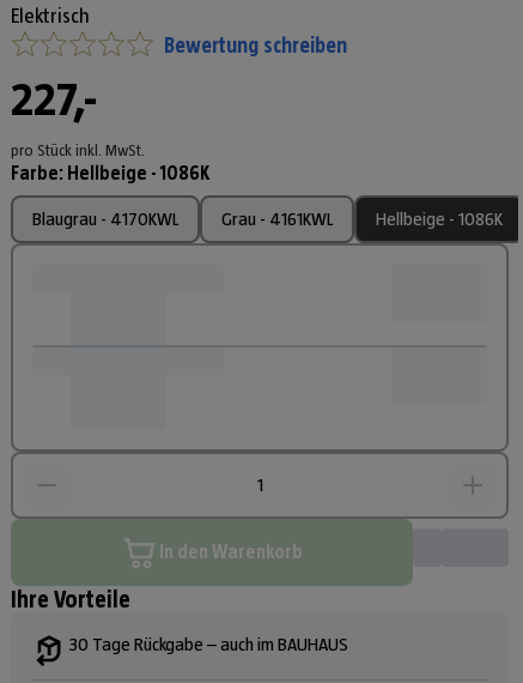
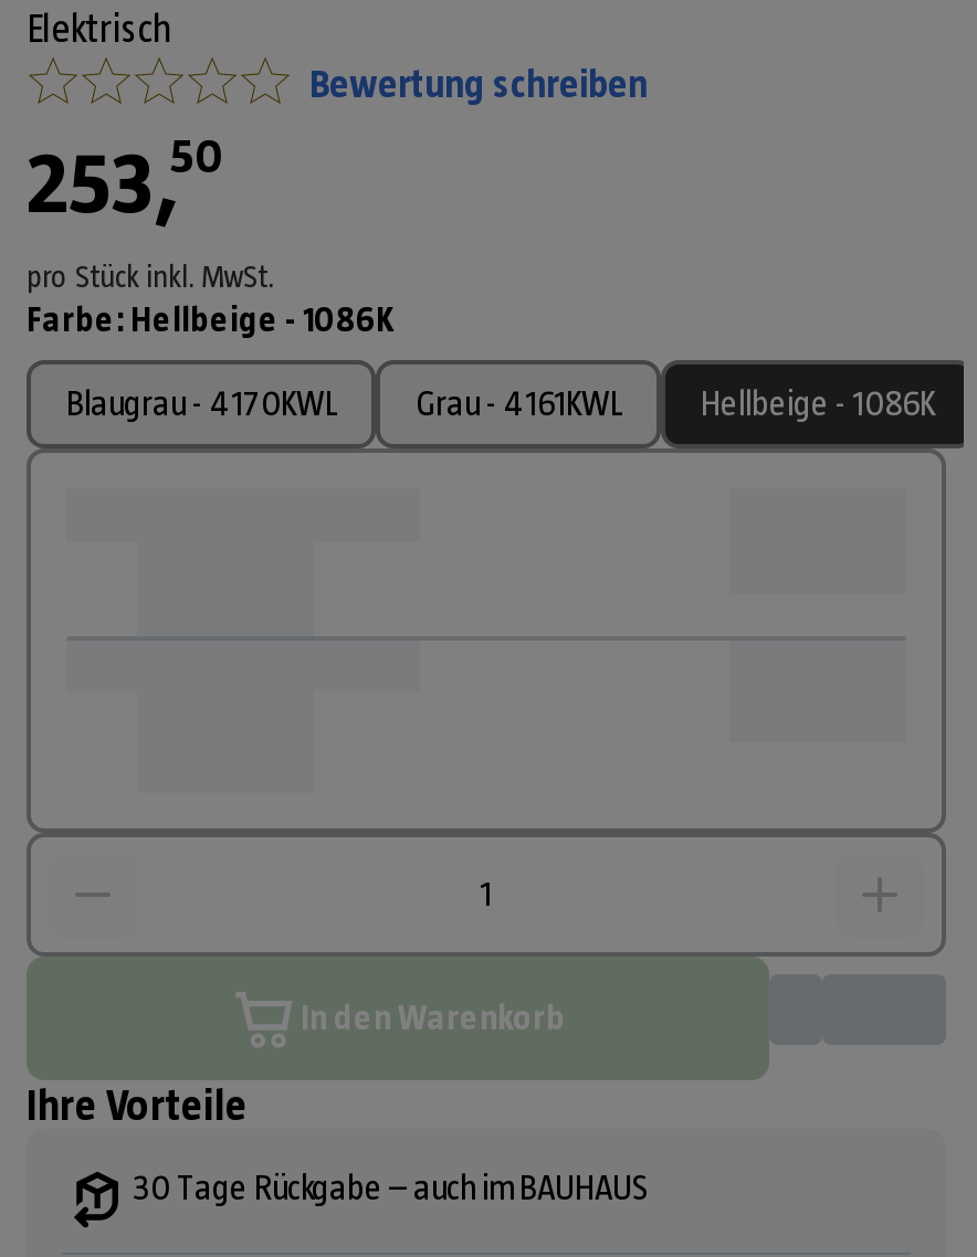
[11,71,97,124] 227,- -> [27,127,223,229] 253, | 50

